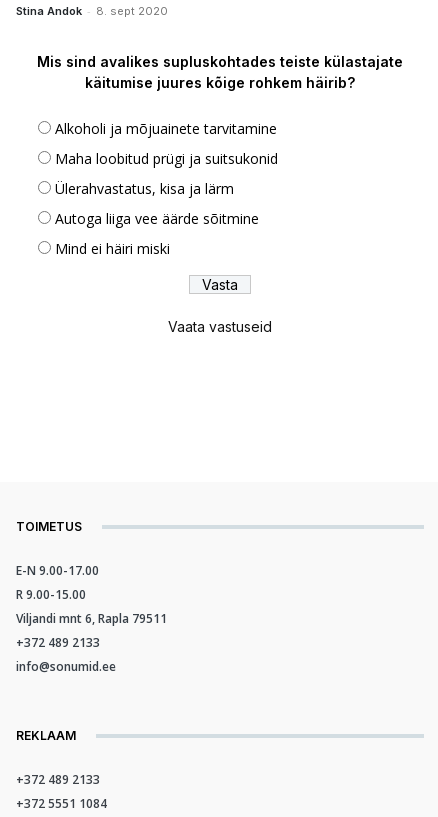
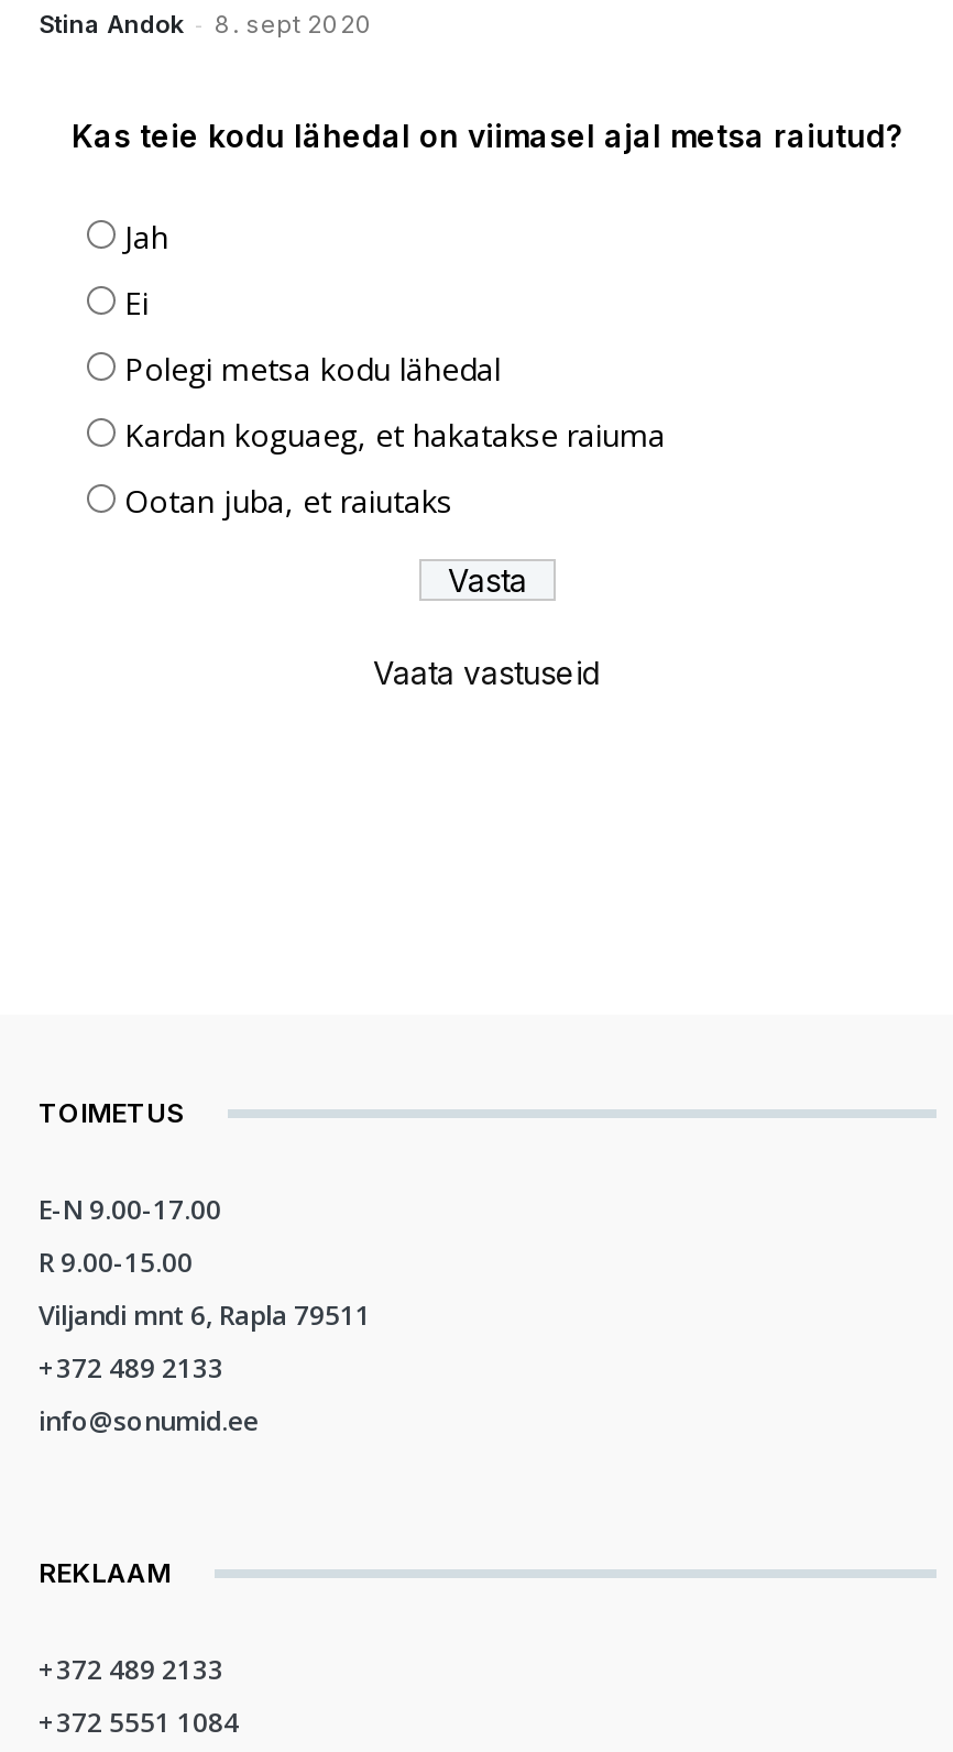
[37,53,403,91] Mis sind avalikes supluskohtades teiste külastajate | käitumise juures kõige rohkem häirib? -> [72,118,903,155] Kas teie kodu lähedal on viimasel ajal metsa raiutud?
[55,119,277,138] Alkoholi ja mõjuainete tarvitamine -> [124,217,168,258] Jah
[55,149,278,168] Maha loobitud prügi ja suitsukonid -> [124,283,149,324] Ei
[55,179,234,198] Ülerahvastatus, kisa ja lärm -> [124,349,501,390] Polegi metsa kodu lähedal
[55,209,259,228] Autoga liiga vee äärde sõitmine -> [124,415,666,456] Kardan koguaeg, et hakatakse raiuma
[55,239,170,258] Mind ei häiri miski -> [124,481,452,523] Ootan juba, et raiutaks

